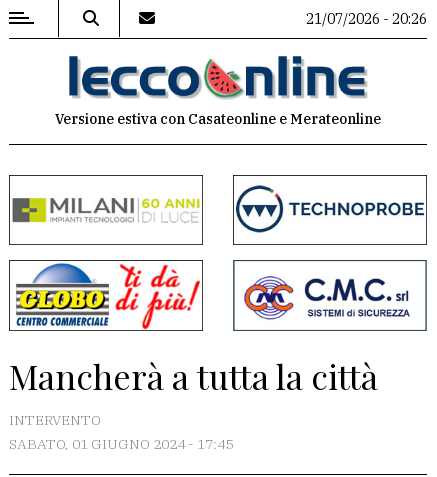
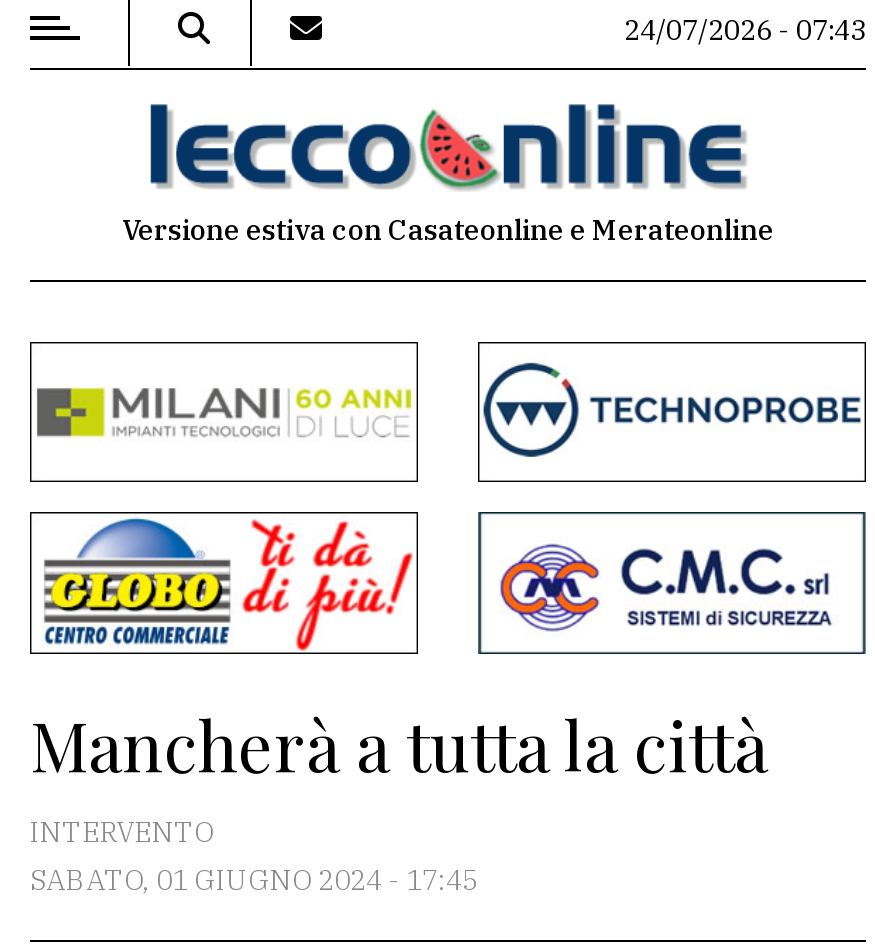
[306,10,427,28] 21/07/2026 - 20:26 -> [624,12,866,48] 24/07/2026 - 07:43

